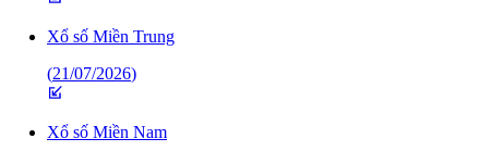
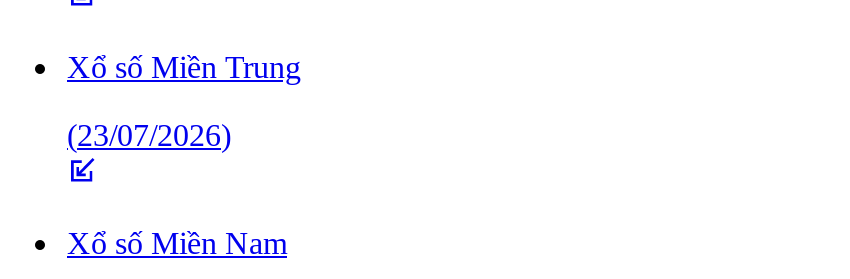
[47,64,136,82] (21/07/2026) -> [67,117,231,151] (23/07/2026)

